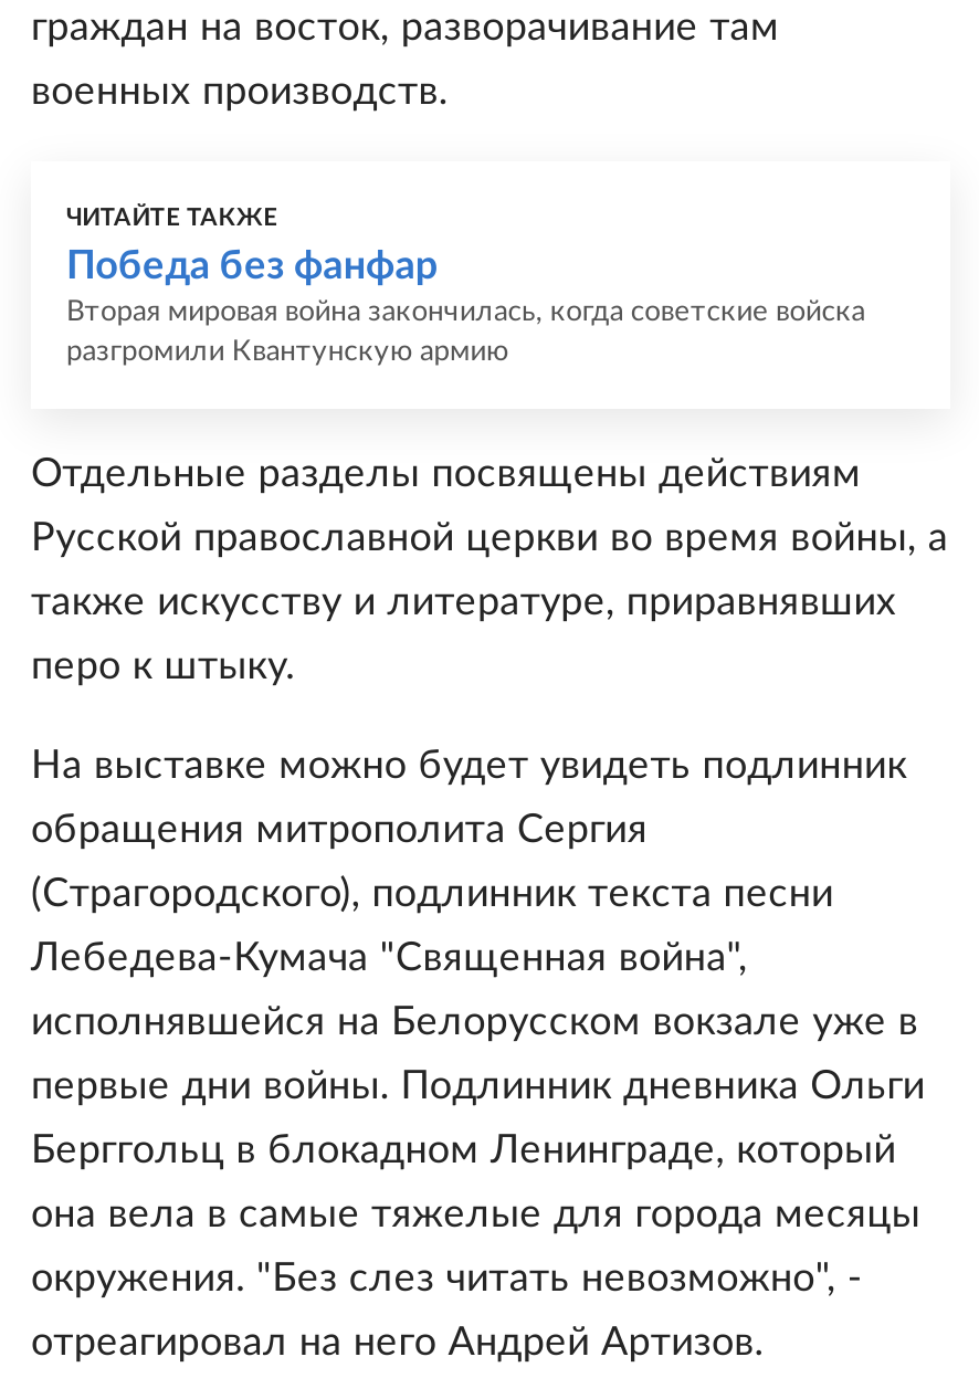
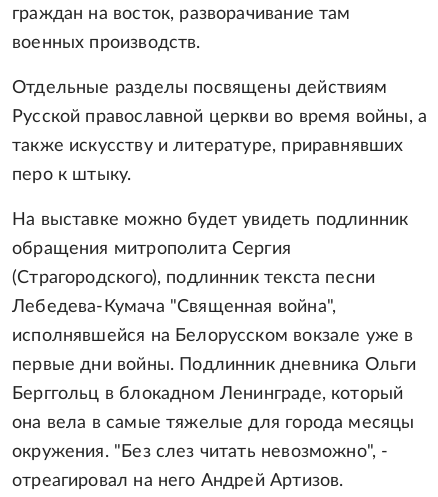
[66,206,865,368] ЧИТАЙТЕ ТАКЖЕ | Победа без фанфар | Вторая мировая война закончилась, когда советские войска | разгромили Квантунскую армию -> none

